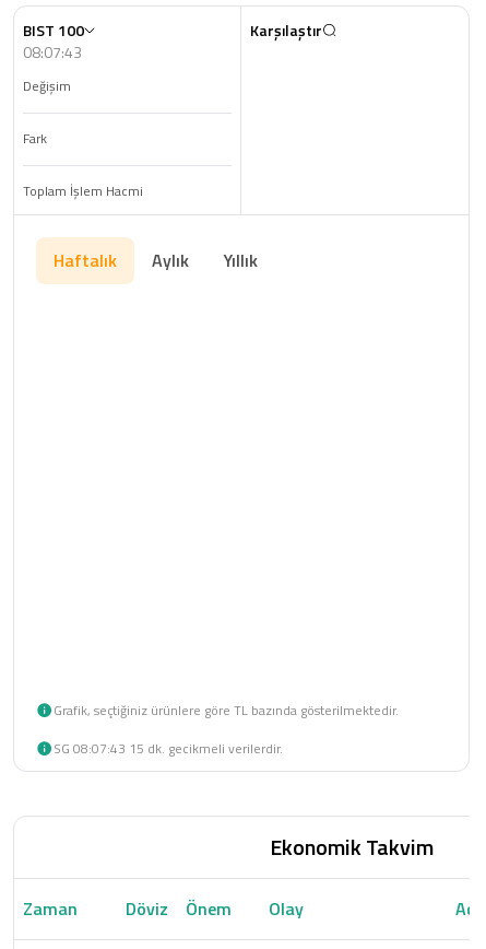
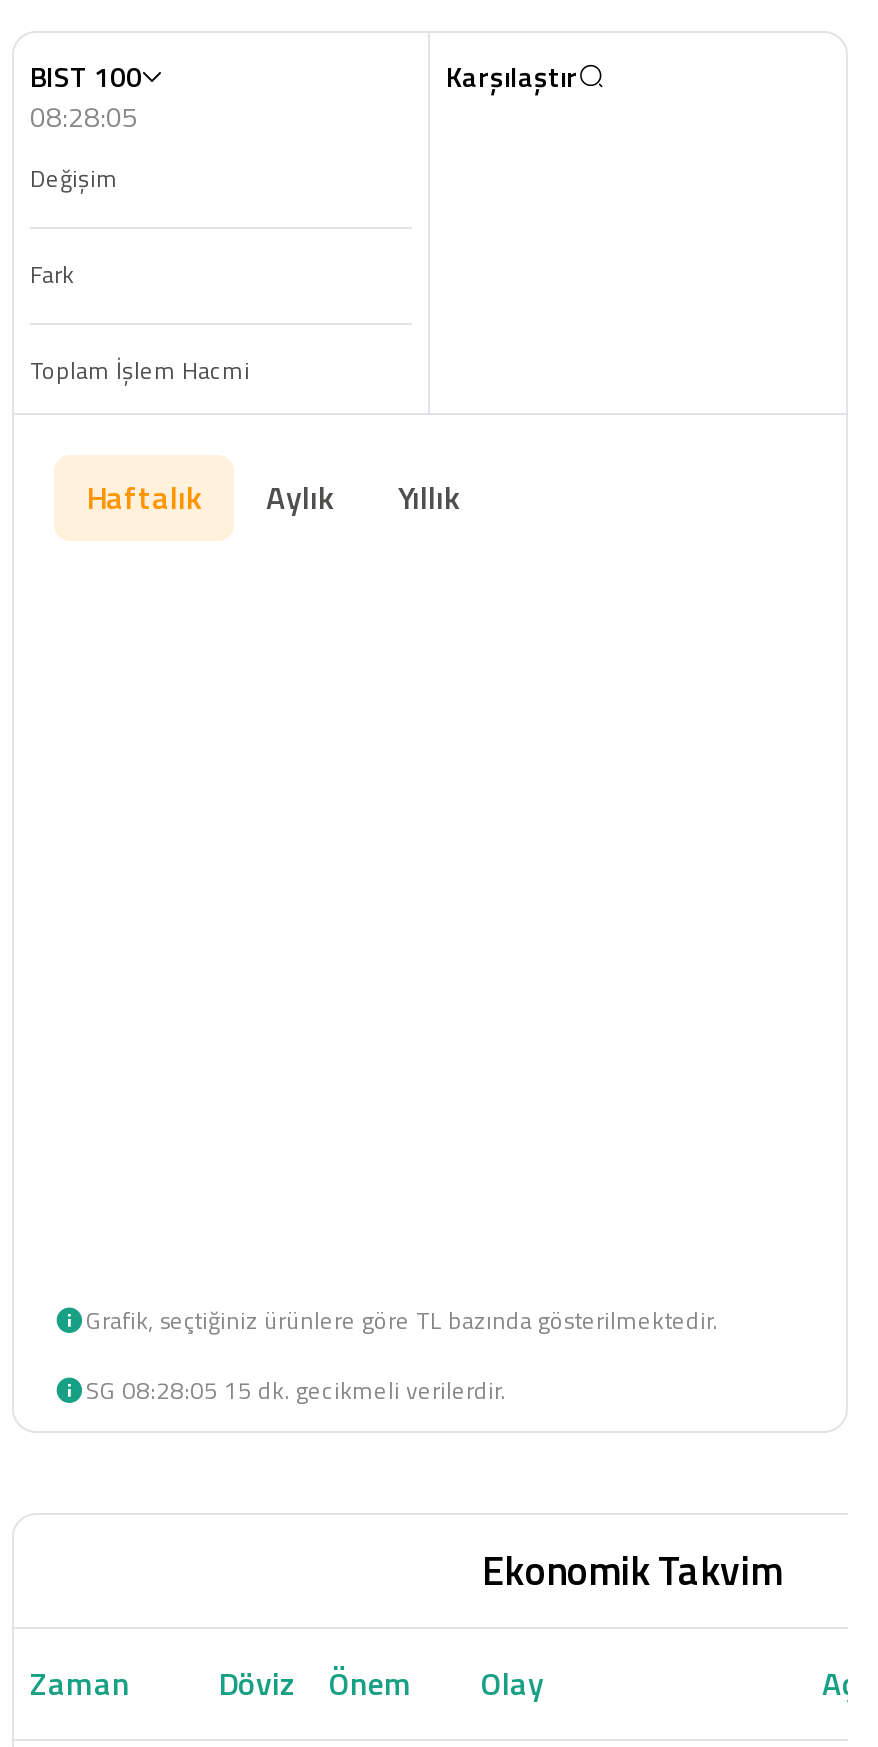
[23,40,82,63] 08:07:43 -> [30,95,138,137] 08:28:05
[54,738,283,759] SG 08:07:43 15 dk. gecikmeli verilerdir. -> [86,1371,506,1409] SG 08:28:05 15 dk. gecikmeli verilerdir.

